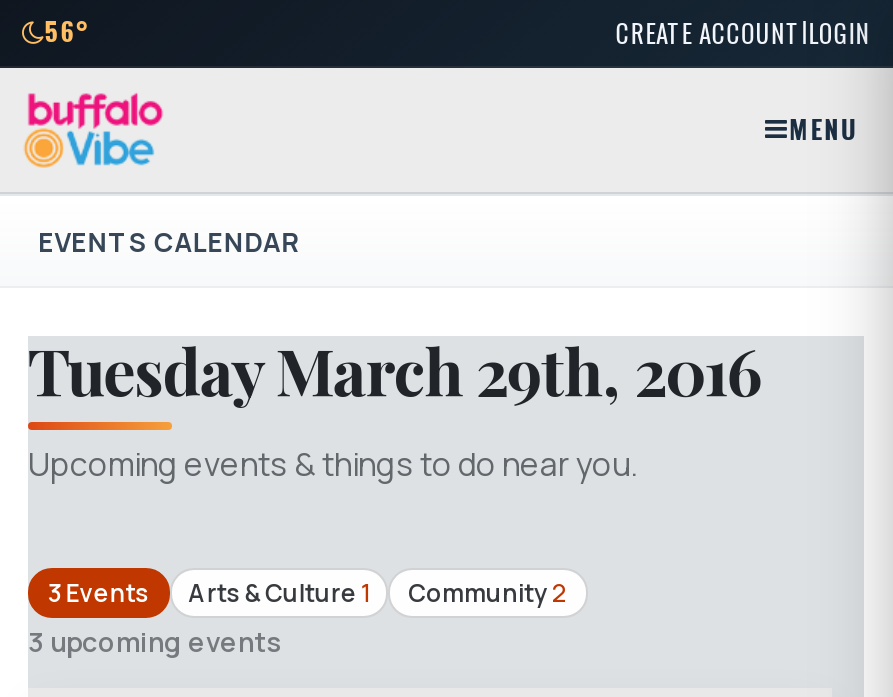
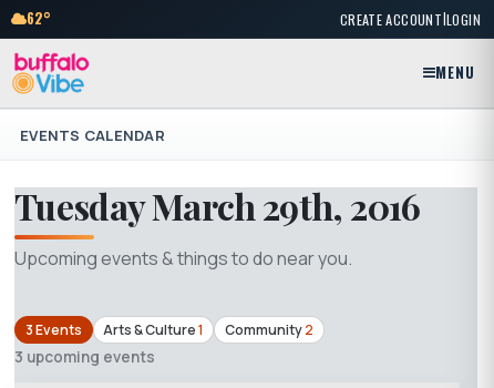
[45,12,89,50] 56° -> [27,8,51,29] 62°

